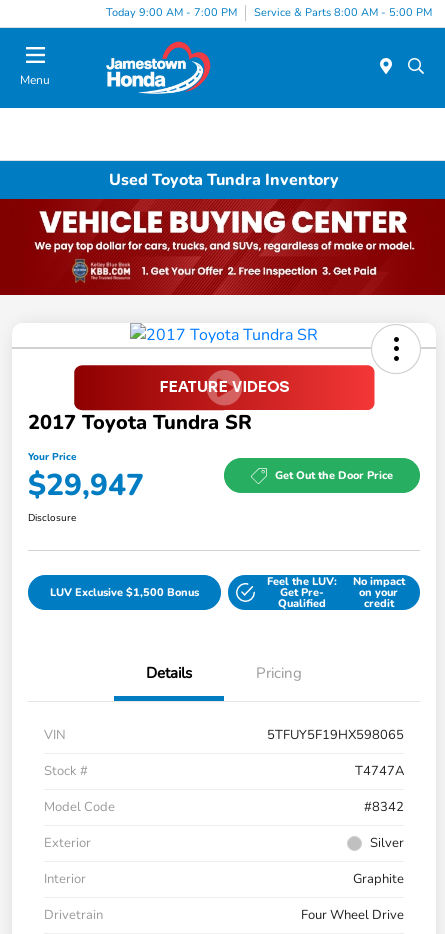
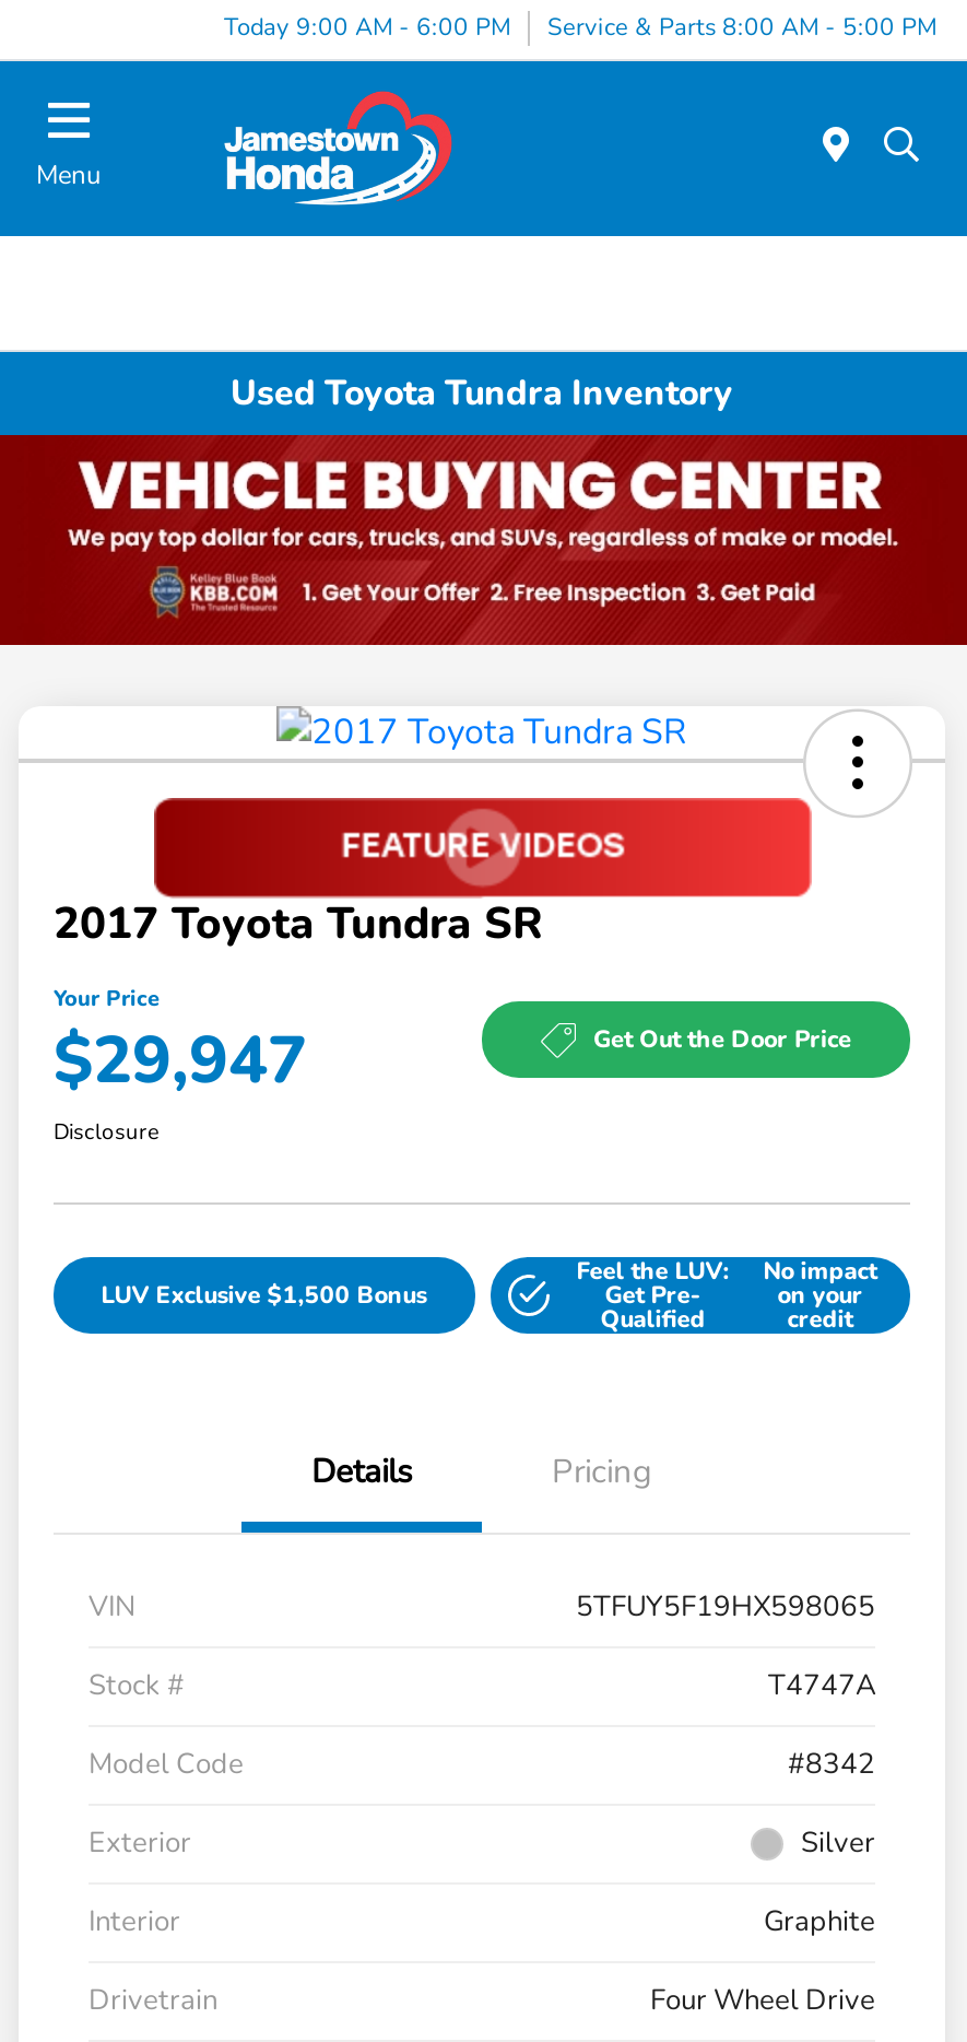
[106,4,432,19] Today 9:00 AM - 7:00 PM Service & Parts 8:00 AM - 5:00 PM -> [224,10,936,43] Today 9:00 AM - 6:00 PM Service & Parts 8:00 AM - 5:00 PM

